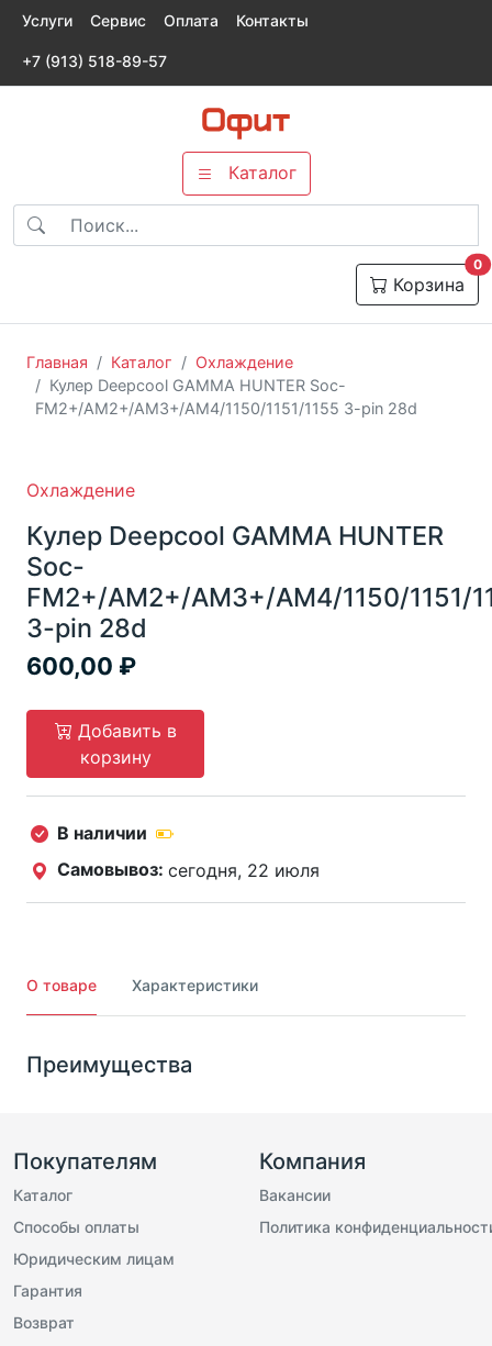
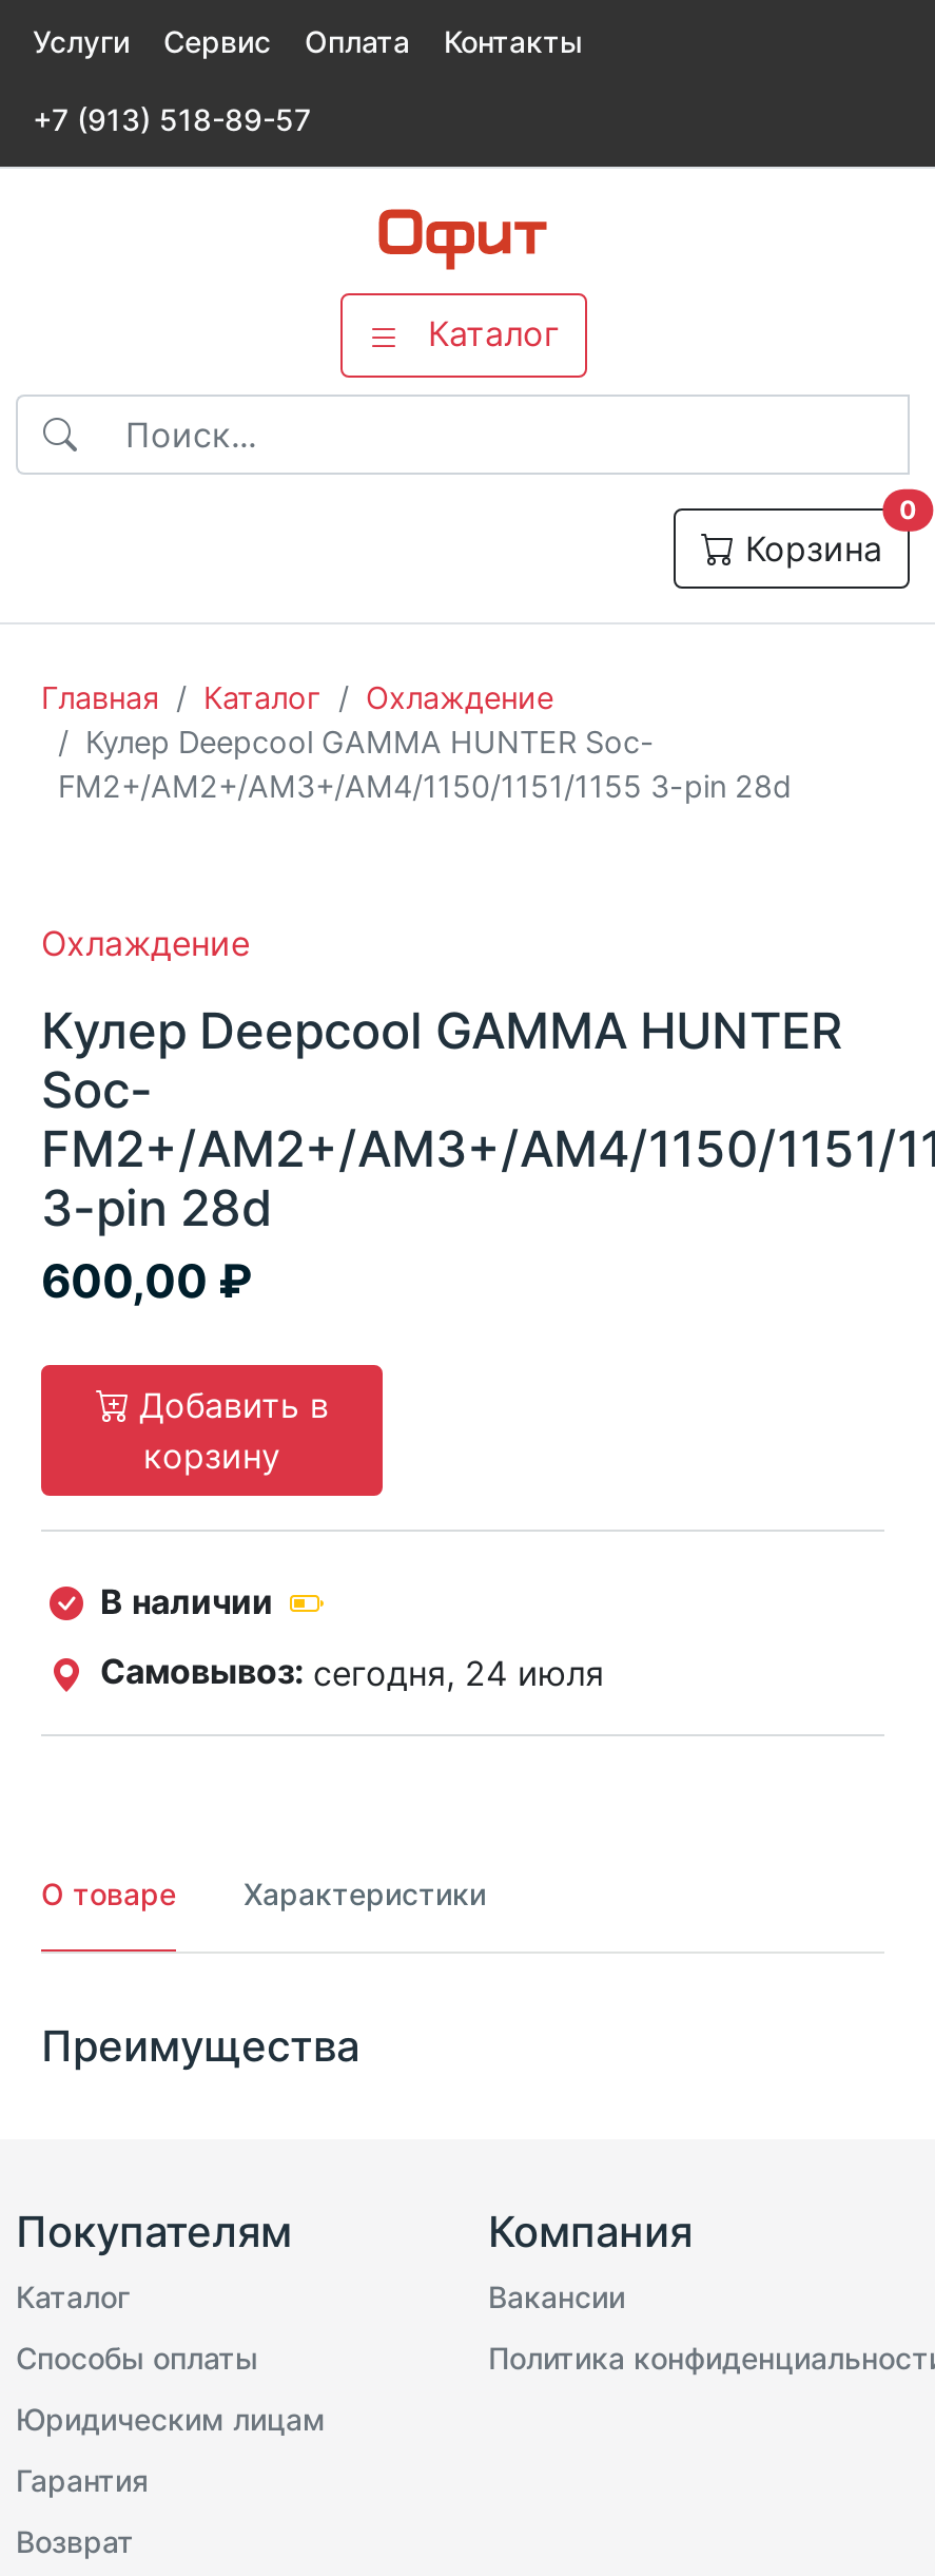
[53,858,320,881] Самовывоз: сегодня, 22 июля -> [92,1650,604,1694] Самовывоз: сегодня, 24 июля

